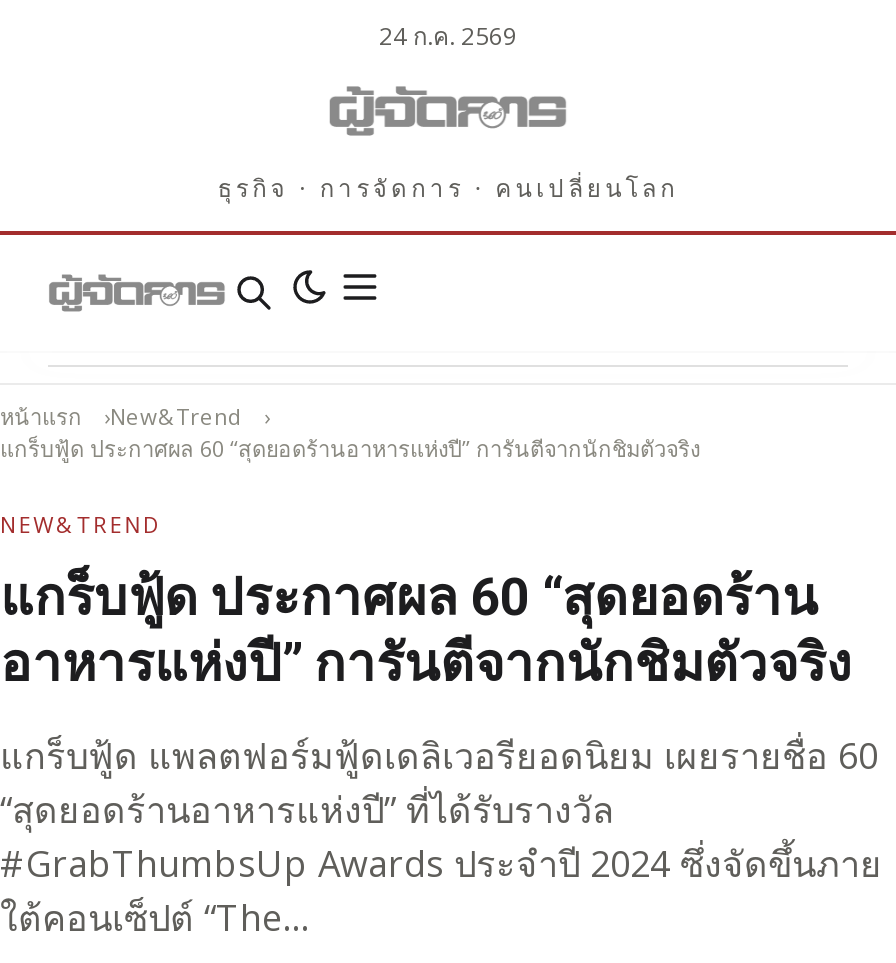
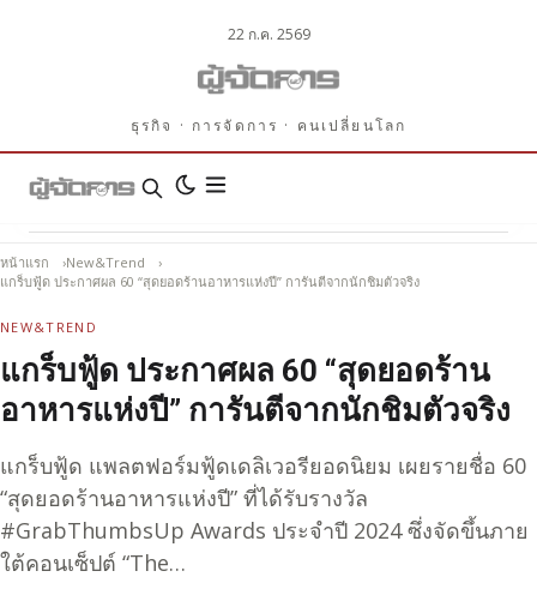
[379,19,517,53] 24 ก.ค. 2569 -> [227,24,310,44] 22 ก.ค. 2569

